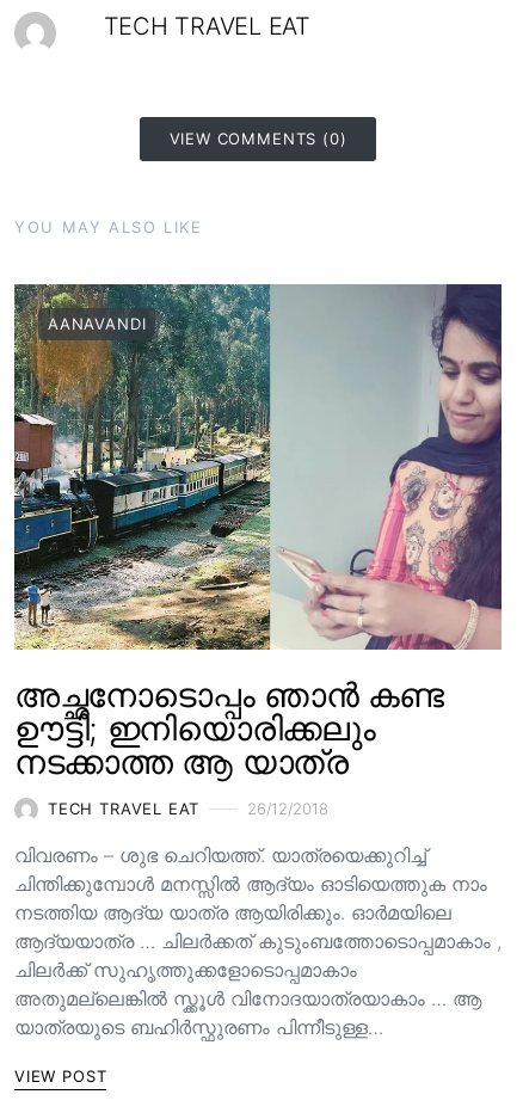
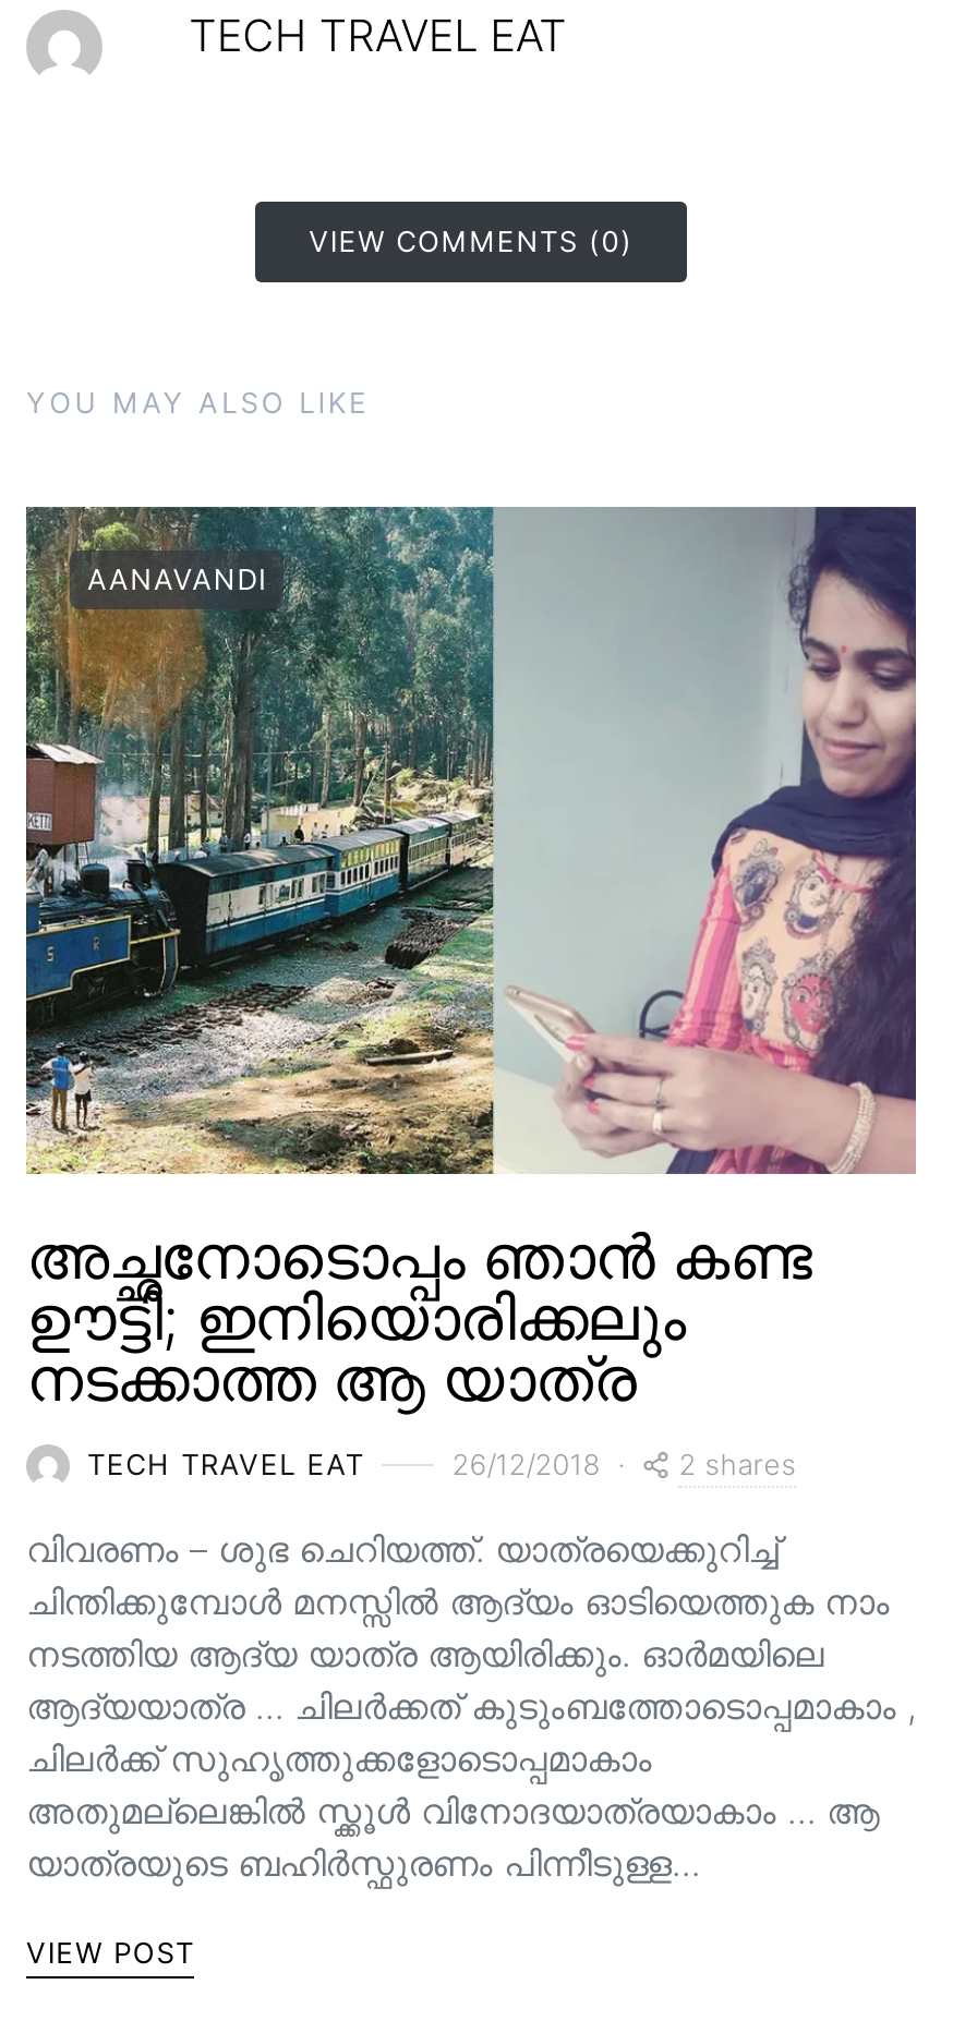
none -> [679,1446,796,1481] 2 shares

